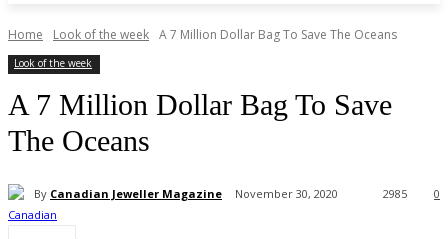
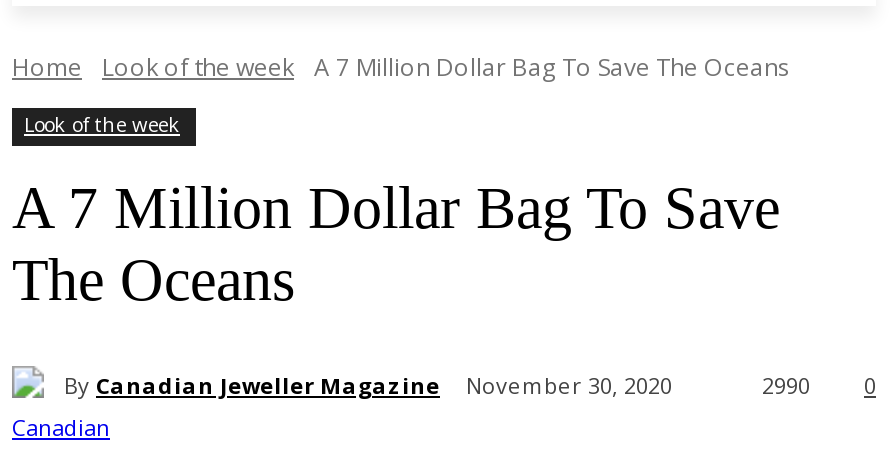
[383,186,440,201] 2985 0 -> [762,370,876,400] 2990 0

